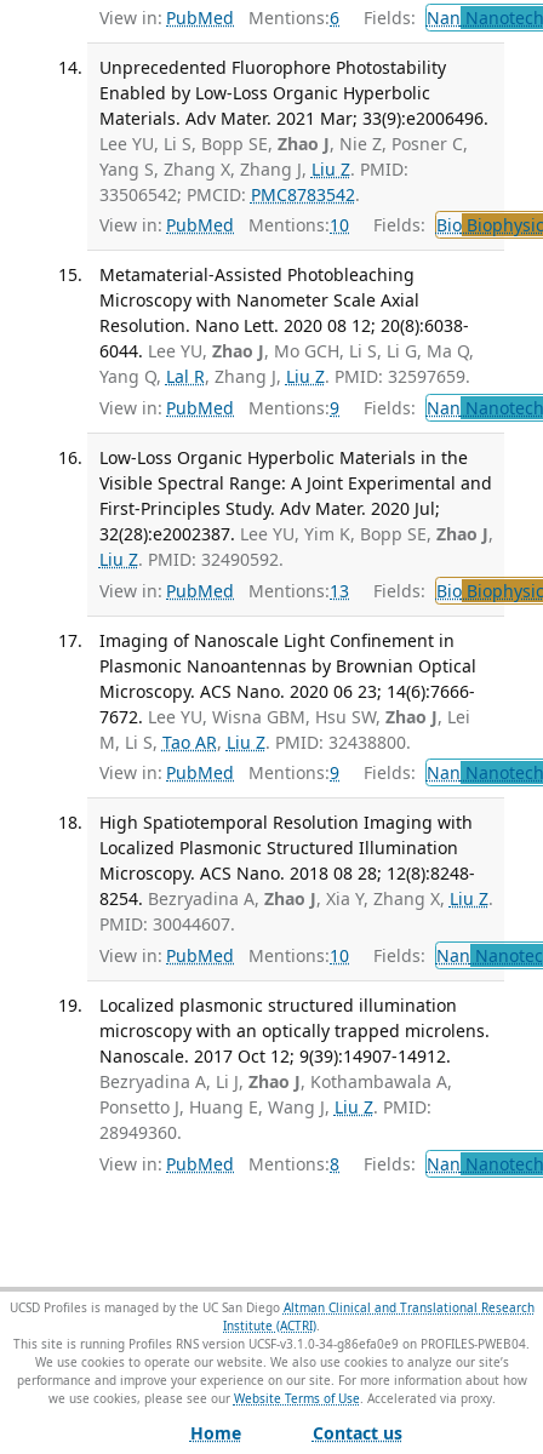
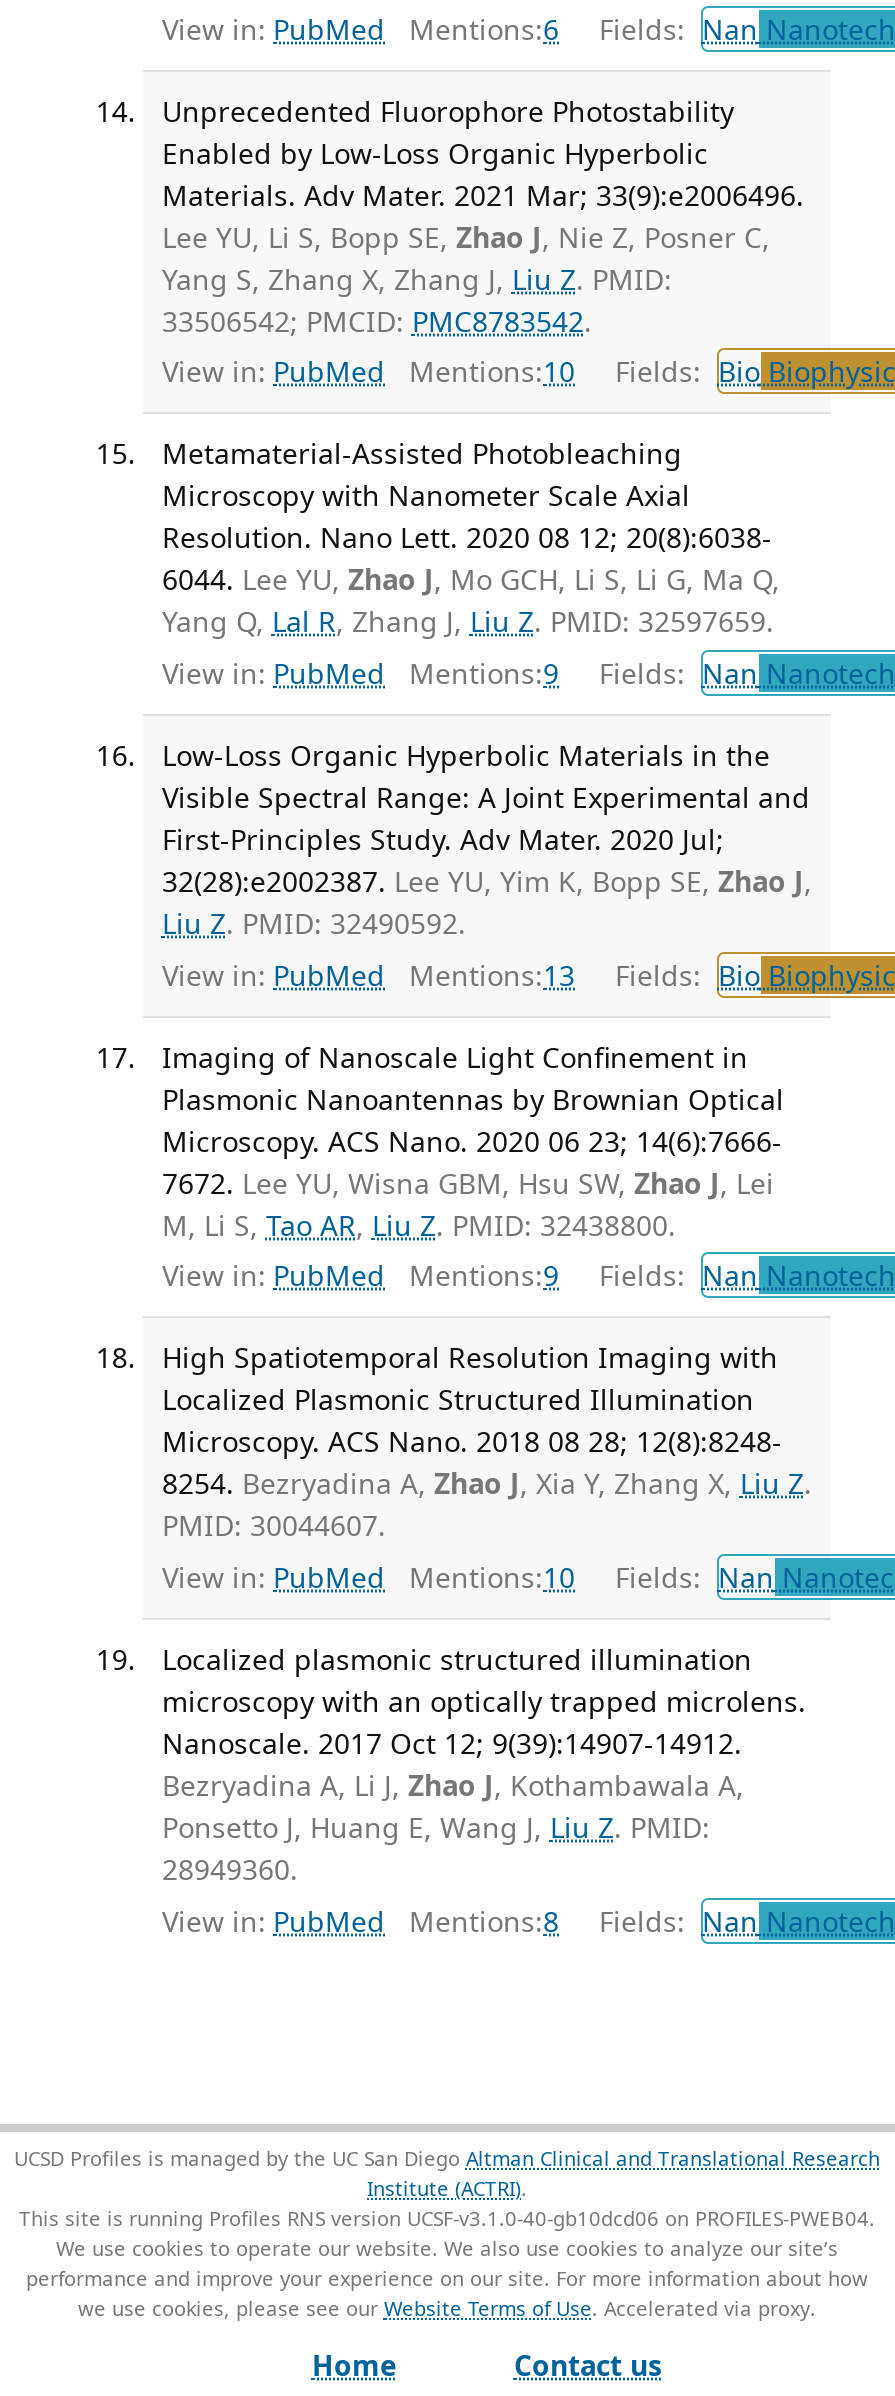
[13,1336,530,1353] This site is running Profiles RNS version UCSF-v3.1.0-34-g86efa0e9 on PROFILES-PWEB04. -> [19,2205,875,2233] This site is running Profiles RNS version UCSF-v3.1.0-40-gb10dcd06 on PROFILES-PWEB04.

